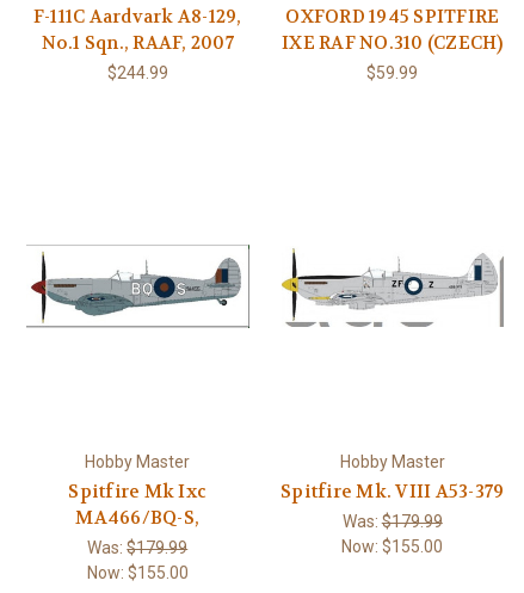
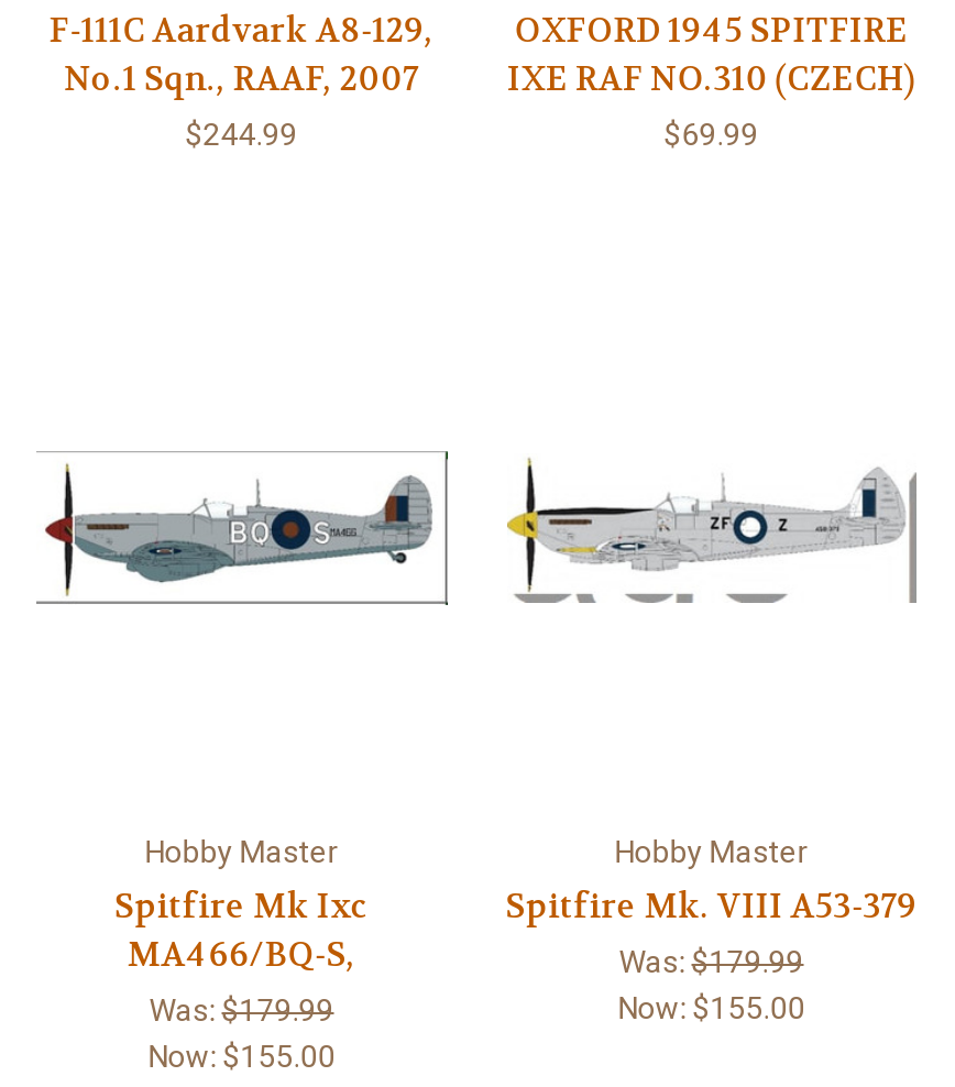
[367,63,418,82] $59.99 -> [664,117,758,152] $69.99

